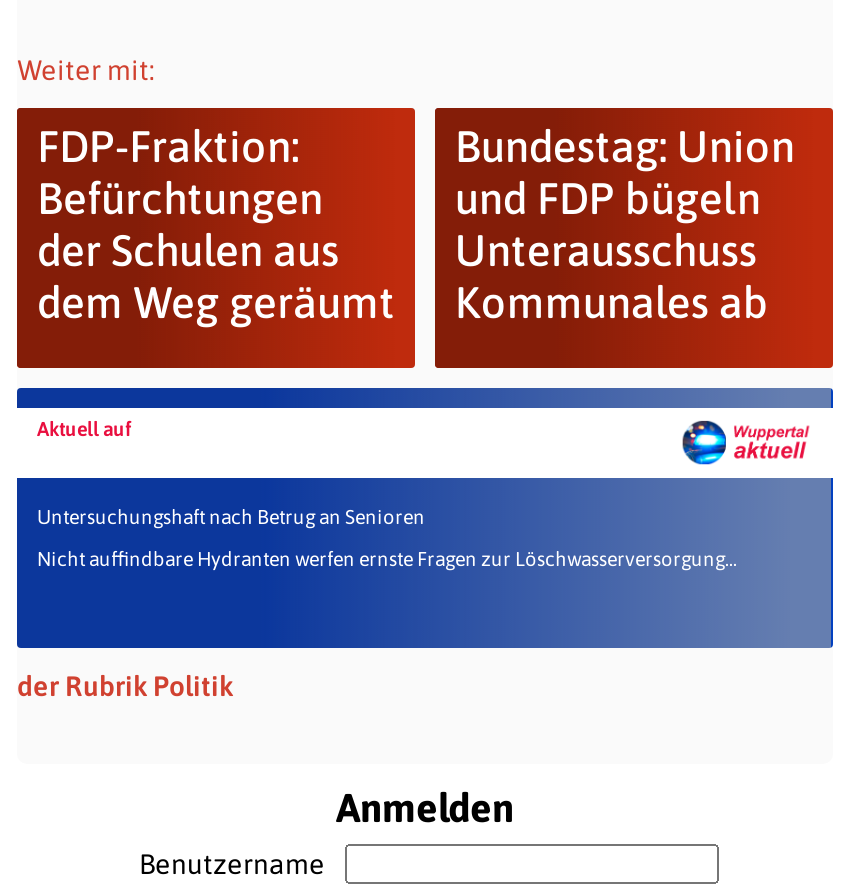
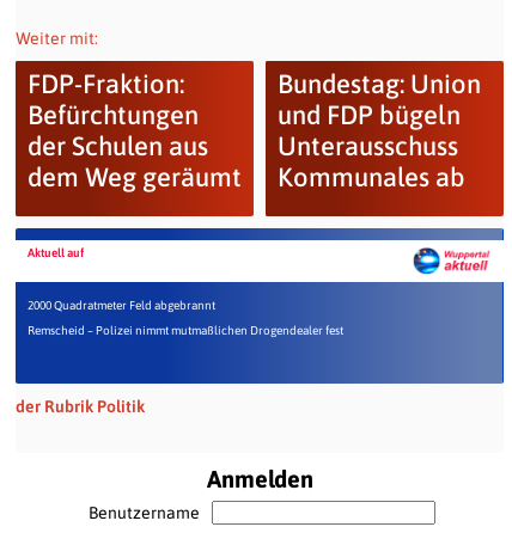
[37,506,425,528] Untersuchungshaft nach Betrug an Senioren -> [28,299,215,312] 2000 Quadratmeter Feld abgebrannt
[37,548,737,570] Nicht auffindbare Hydranten werfen ernste Fragen zur Löschwasserversorgung... -> [28,324,343,337] Remscheid – Polizei nimmt mutmaßlichen Drogendealer fest

